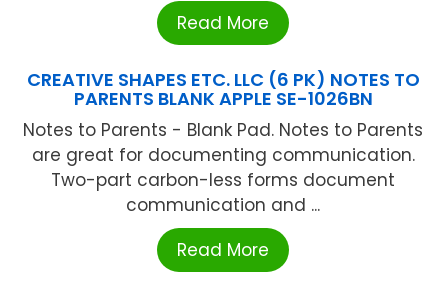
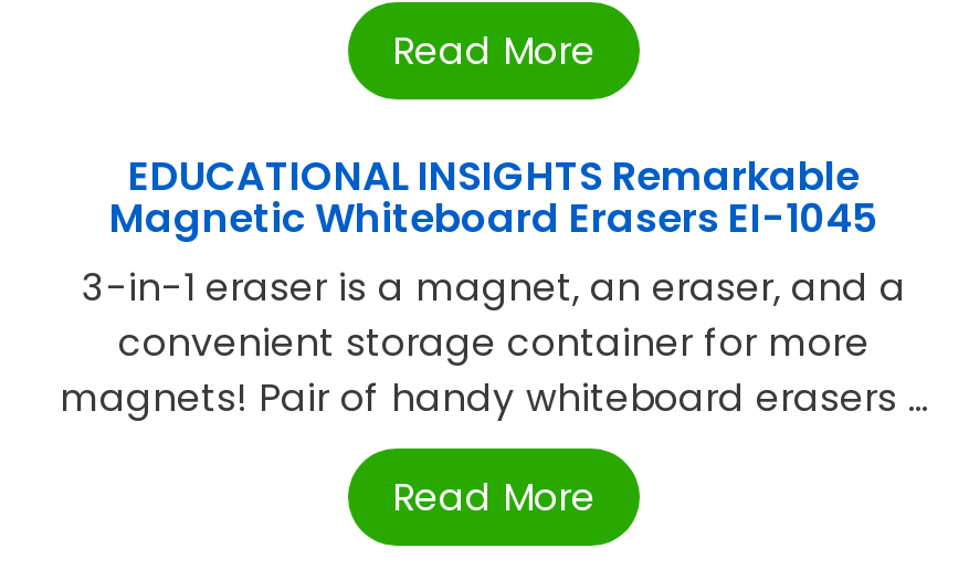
[23,67,423,217] CREATIVE SHAPES ETC. LLC (6 PK) NOTES TO | PARENTS BLANK APPLE SE-1026BN | Notes to Parents - Blank Pad. Notes to Parents | are great for documenting communication. | Two-part carbon-less forms document | communication and ... -> [60,148,928,424] EDUCATIONAL INSIGHTS Remarkable | Magnetic Whiteboard Erasers EI-1045 | 3-in-1 eraser is a magnet, an eraser, and a | convenient storage container for more | magnets! Pair of handy whiteboard erasers ...

